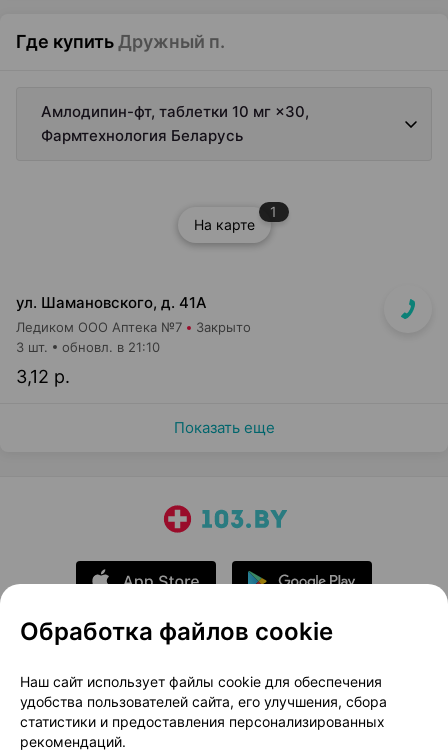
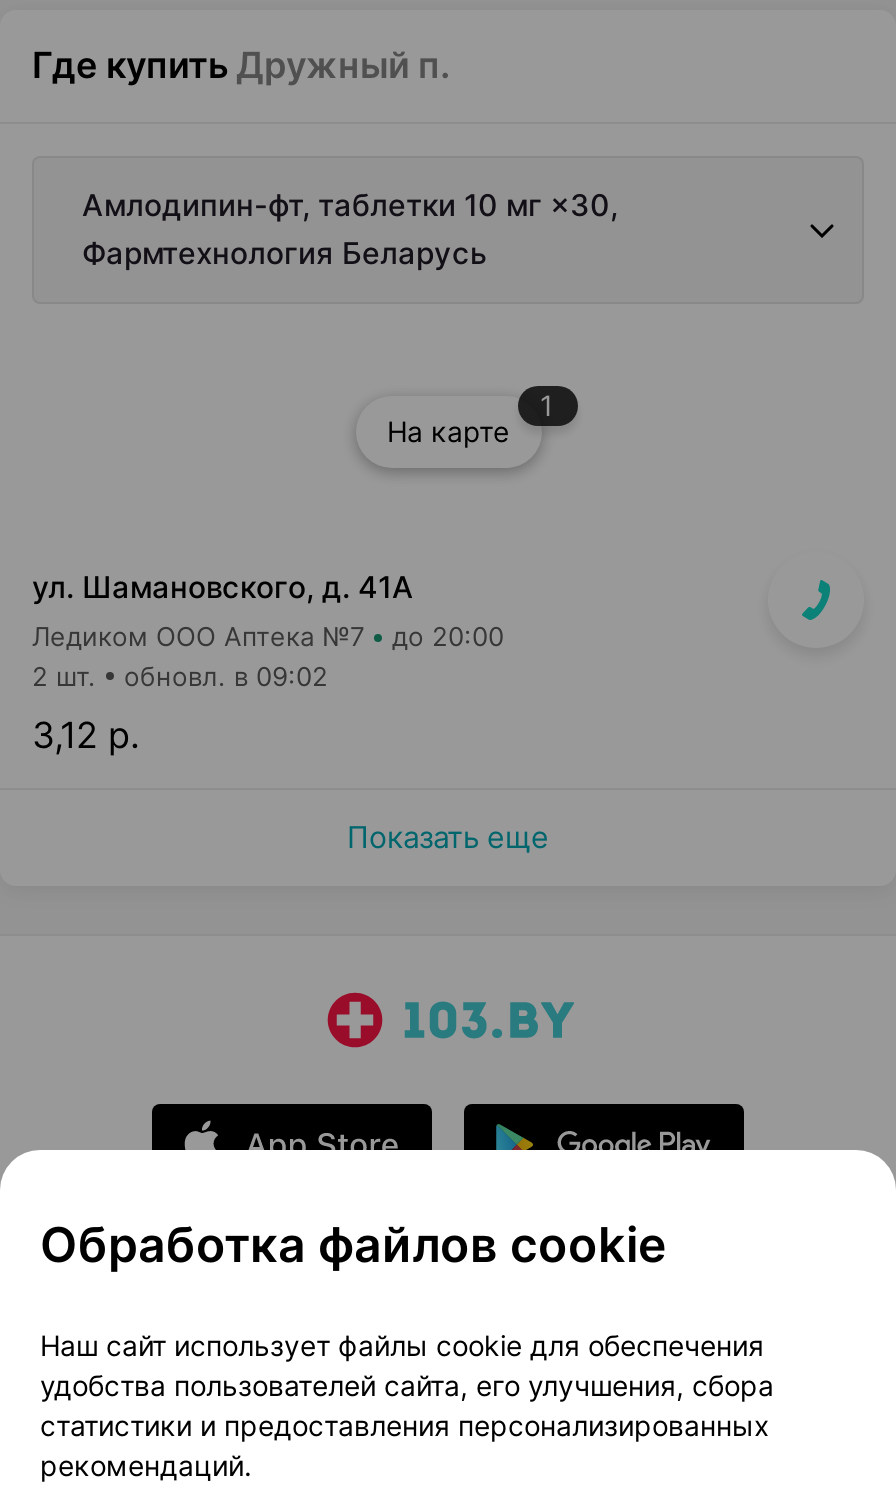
[196,319,251,335] Закрыто -> [392,620,504,652] до 20:00
[16,339,48,355] 3 шт. -> [32,660,96,692] 2 шт.
[62,339,160,355] обновл. в 21:10 -> [124,660,328,692] обновл. в 09:02

